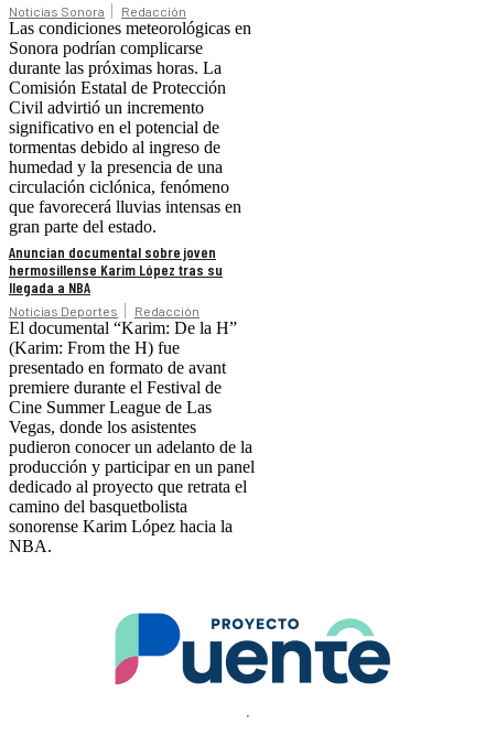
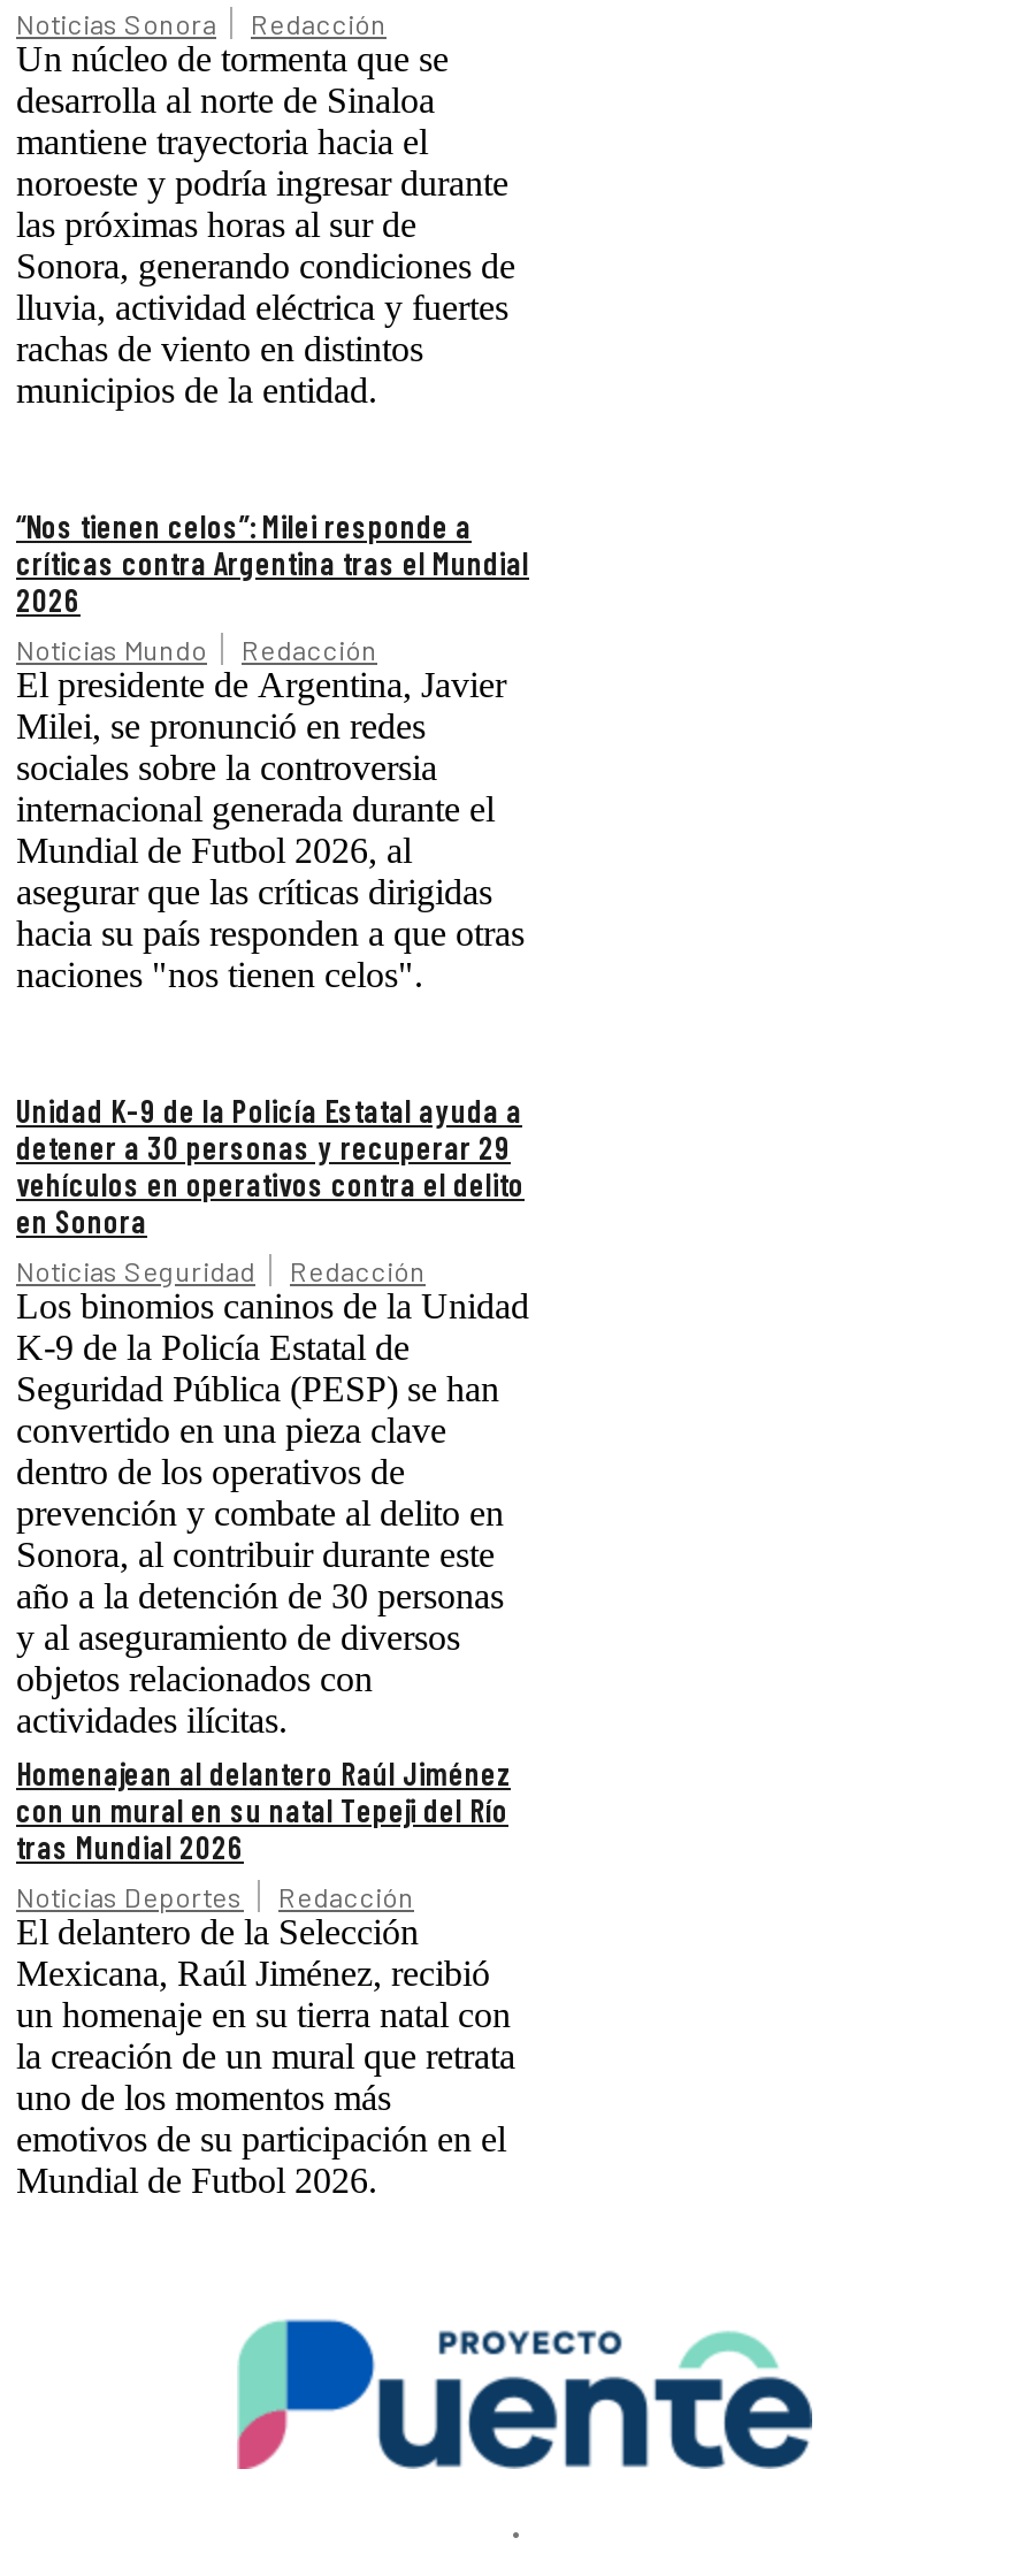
[9,19,251,297] Las condiciones meteorológicas en | Sonora podrían complicarse | durante las próximas horas. La | Comisión Estatal de Protección | Civil advirtió un incremento | significativo en el potencial de | tormentas debido al ingreso de | humedad y la presencia de una | circulación ciclónica, fenómeno | que favorecerá lluvias intensas en | gran parte del estado. | Anuncian documental sobre joven | hermosillense Karim López tras su | llegada a NBA -> [16,39,529,1866] Un núcleo de tormenta que se | desarrolla al norte de Sinaloa | mantiene trayectoria hacia el | noroeste y podría ingresar durante | las próximas horas al sur de | Sonora, generando condiciones de | lluvia, actividad eléctrica y fuertes | rachas de viento en distintos | municipios de la entidad. | “Nos tienen celos”: Milei responde a | críticas contra Argentina tras el Mundial | 2026 | Noticias Mundo | Redacción | El presidente de Argentina, Javier | Milei, se pronunció en redes | sociales sobre la controversia | internacional generada durante el | Mundial de Futbol 2026, al | asegurar que las críticas dirigidas | hacia su país responden a que otras | naciones "nos tienen celos". | Unidad K-9 de la Policía Estatal ayuda a | detener a 30 personas y recuperar 29 | vehículos en operativos contra el delito | en Sonora | Noticias Seguridad | Redacción | Los binomios caninos de la Unidad | K-9 de la Policía Estatal de | Seguridad Pública (PESP) se han | convertido en una pieza clave | dentro de los operativos de | prevención y combate al delito en | Sonora, al contribuir durante este | año a la detención de 30 personas | y al aseguramiento de diversos | objetos relacionados con | actividades ilícitas. | Homenajean al delantero Raúl Jiménez | con un mural en su natal Tepeji del Río | tras Mundial 2026
moved [9,303,200,319] -> [16,1880,414,1912]: Noticias Deportes | Redacción
[9,319,255,555] El documental “Karim: De la H” | (Karim: From the H) fue | presentado en formato de avant | premiere durante el Festival de | Cine Summer League de Las | Vegas, donde los asistentes | pudieron conocer un adelanto de la | producción y participar en un panel | dedicado al proyecto que retrata el | camino del basquetbolista | sonorense Karim López hacia la | NBA. -> [16,1912,515,2200] El delantero de la Selección | Mexicana, Raúl Jiménez, recibió | un homenaje en su tierra natal con | la creación de un mural que retrata | uno de los momentos más | emotivos de su participación en el | Mundial de Futbol 2026.

